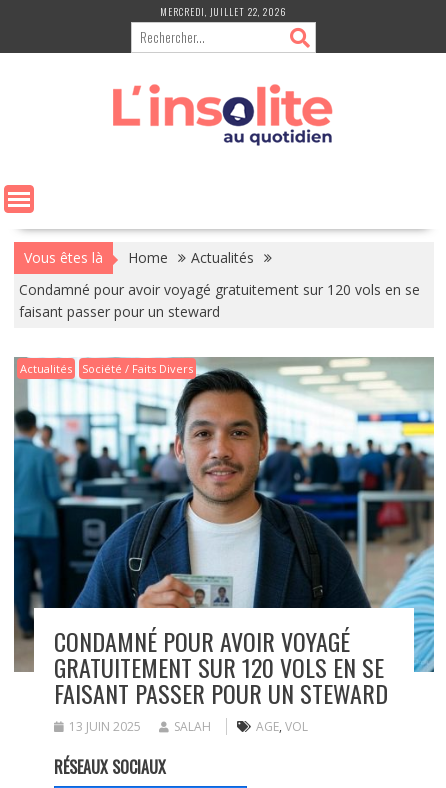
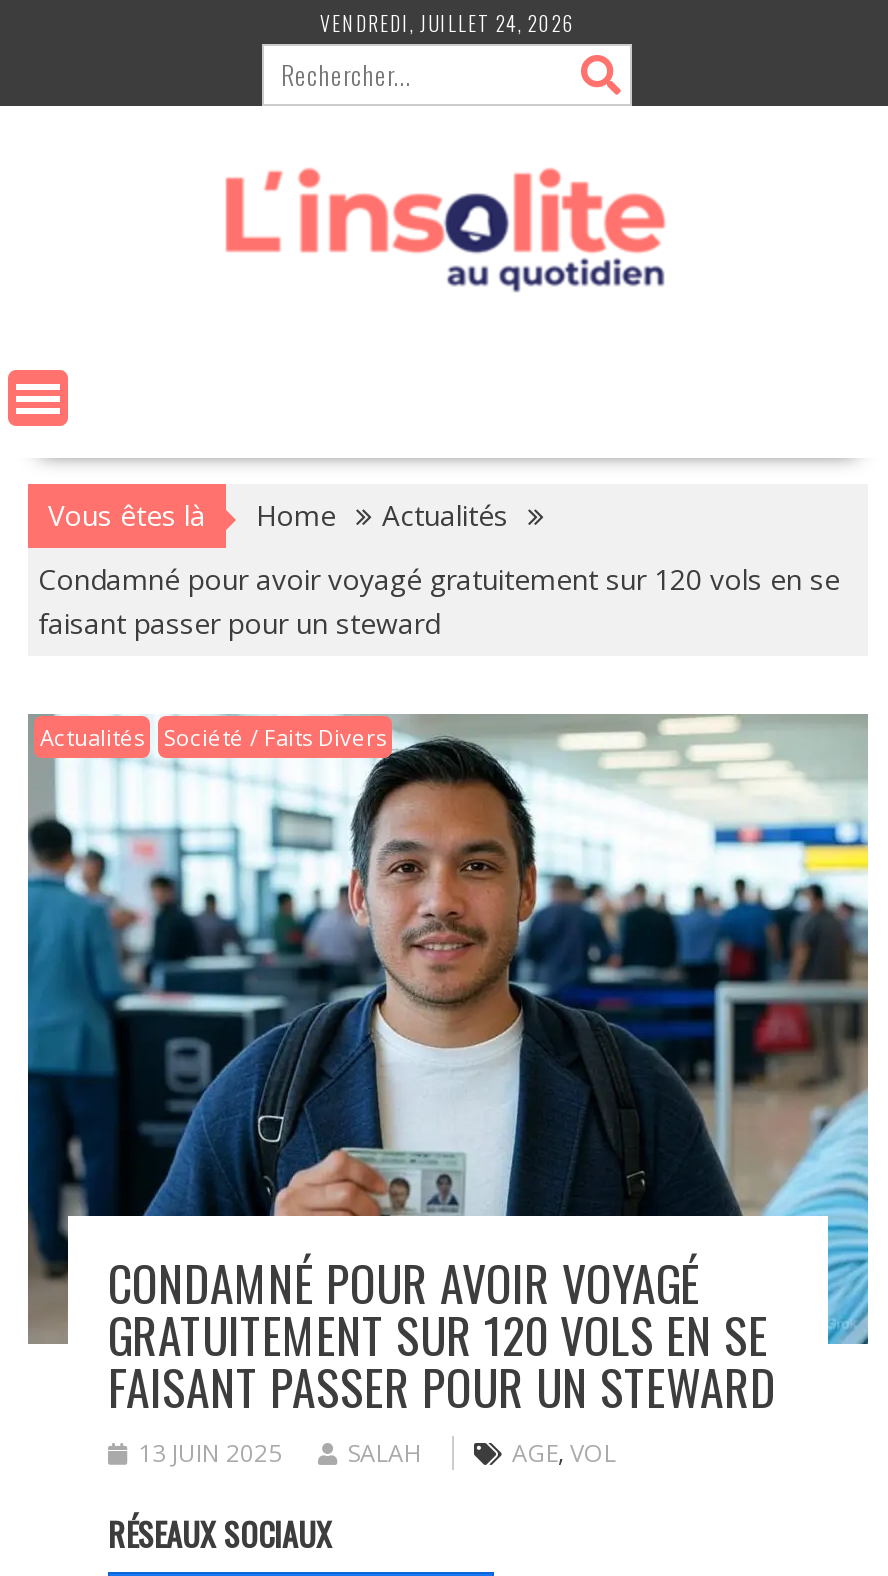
[160,4,287,19] MERCREDI, JUILLET 22, 2026 -> [320,8,576,38] VENDREDI, JUILLET 24, 2026

